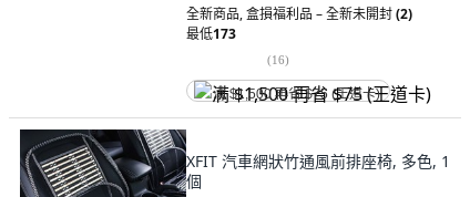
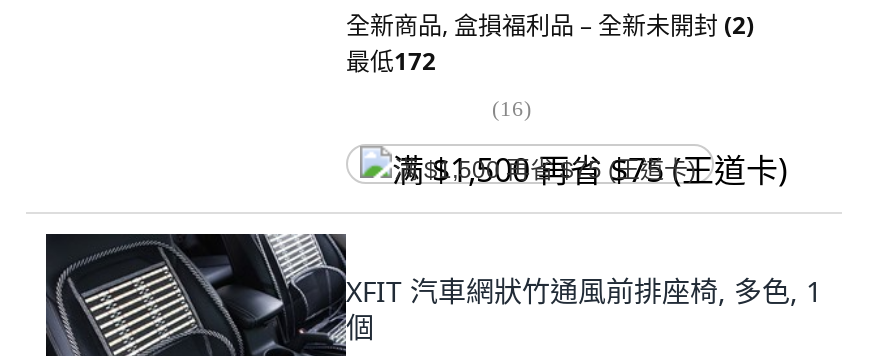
[186,24,236,43] 最低173 -> [346,44,436,78] 最低172

